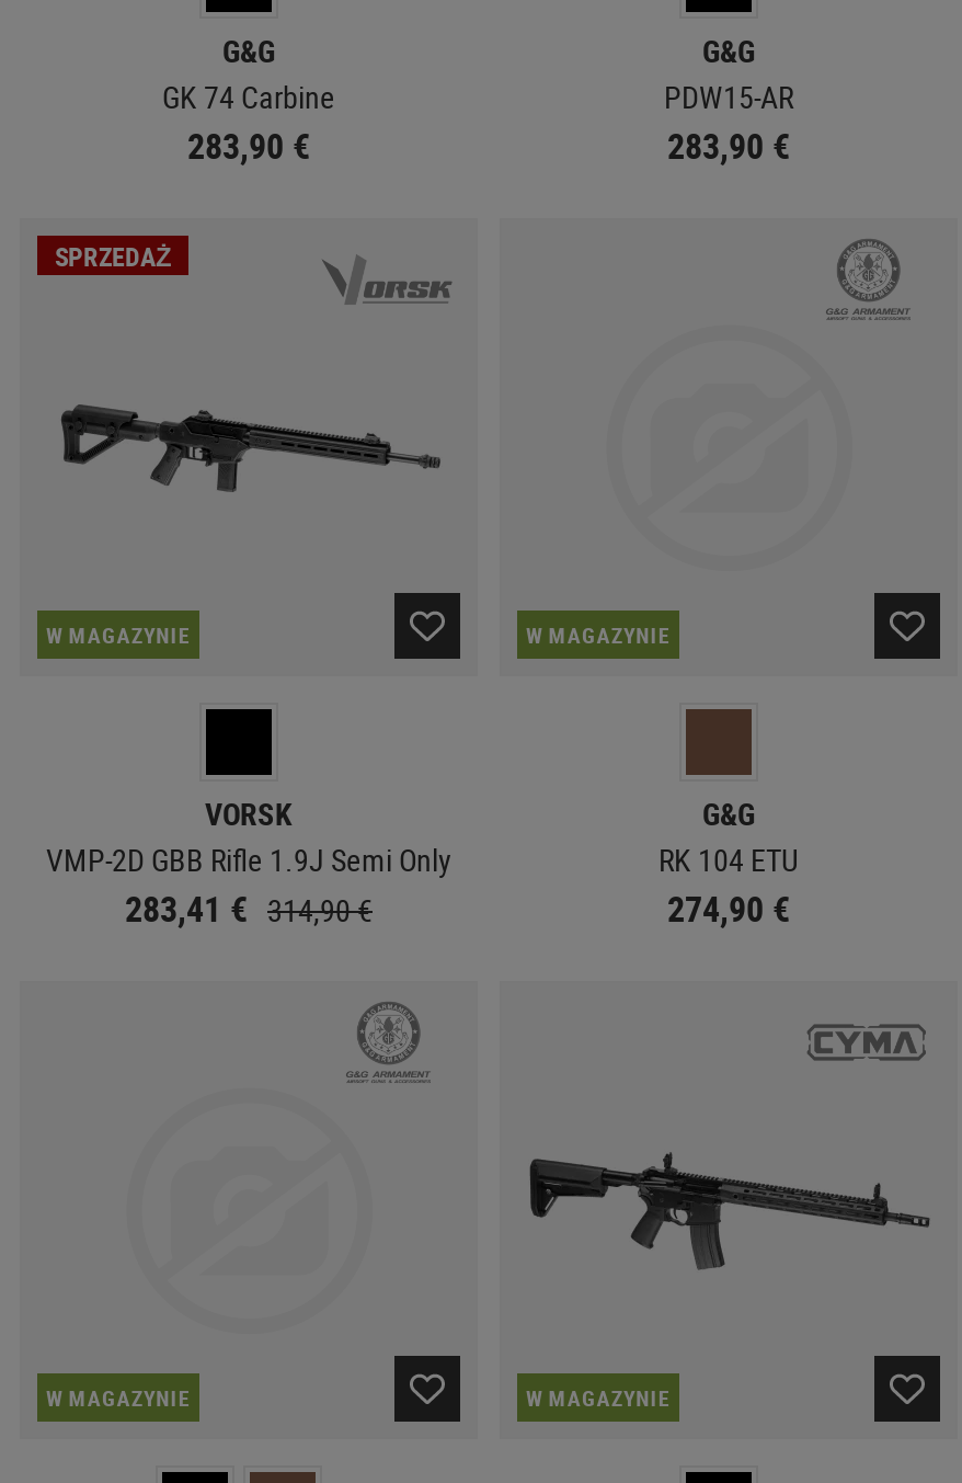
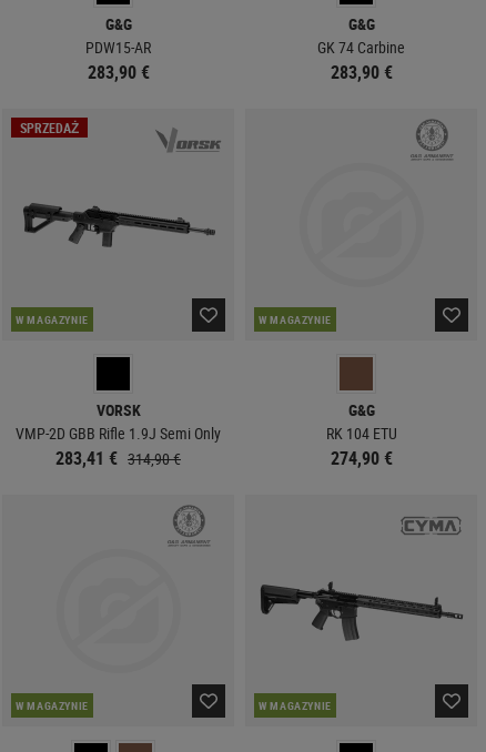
[162,76,335,117] GK 74 Carbine -> [85,37,151,58] PDW15-AR
[664,76,793,117] PDW15-AR -> [317,37,405,58] GK 74 Carbine

